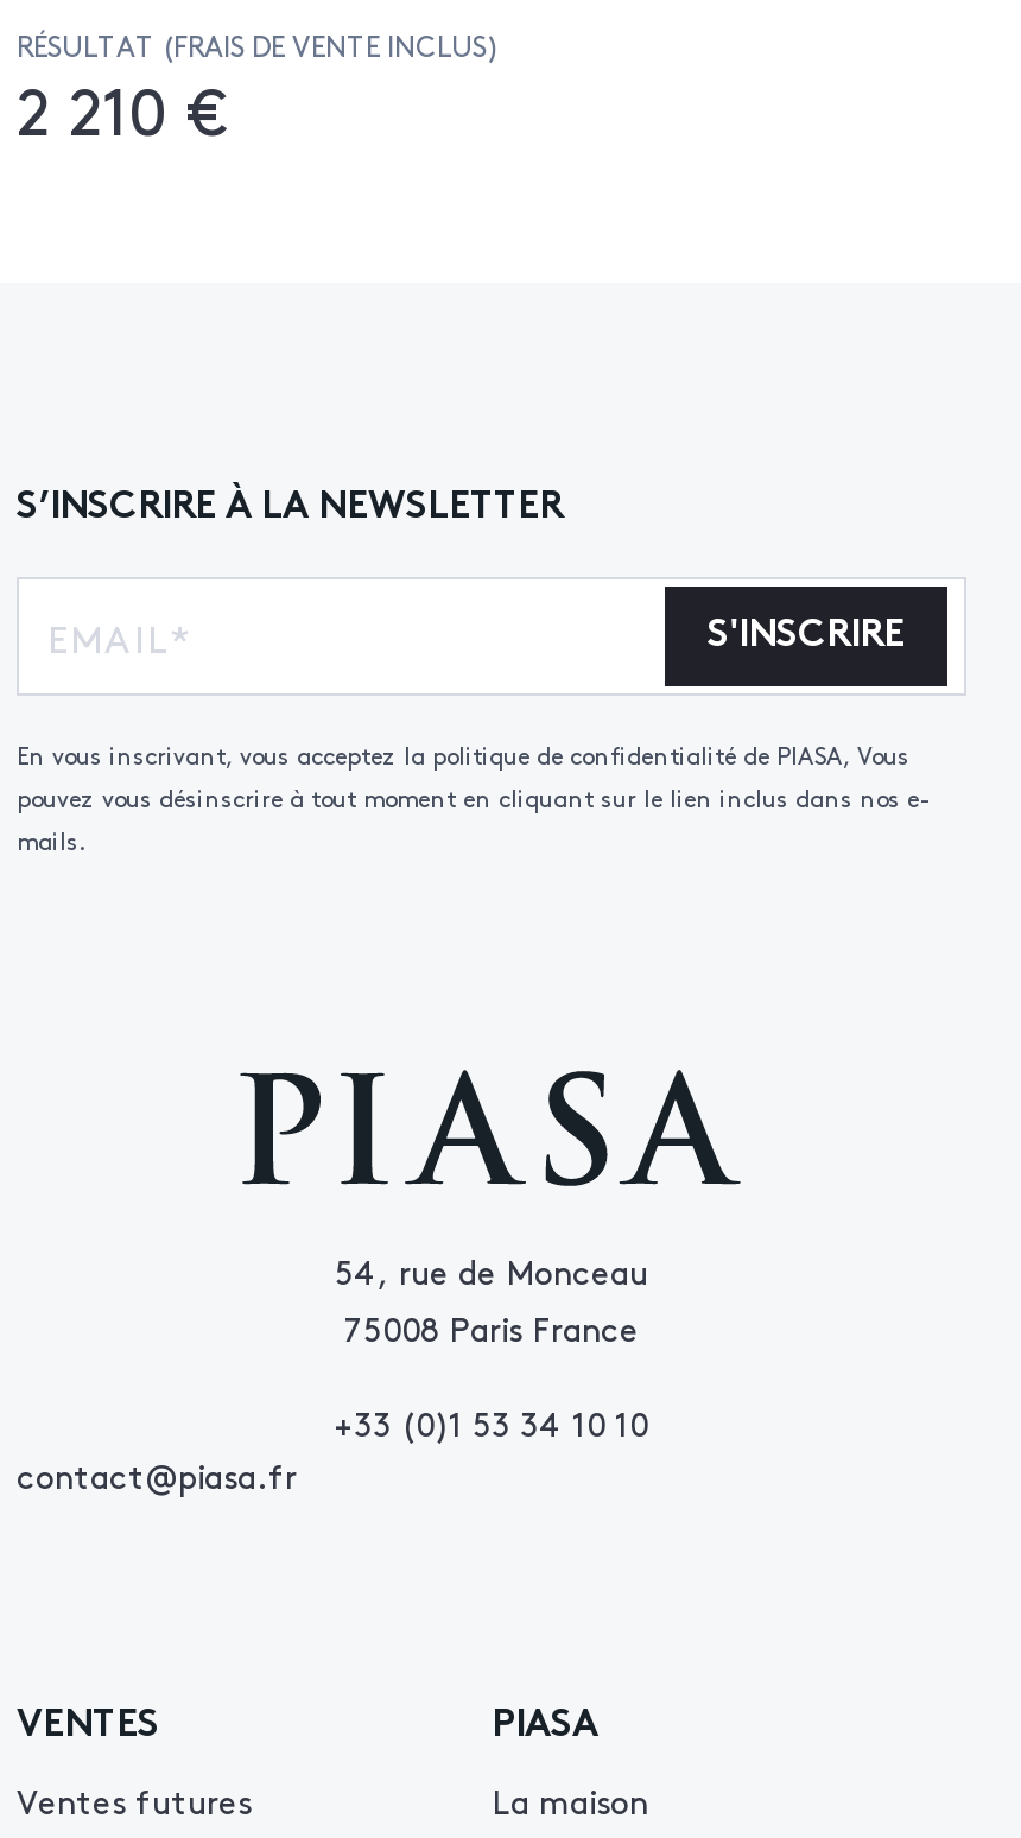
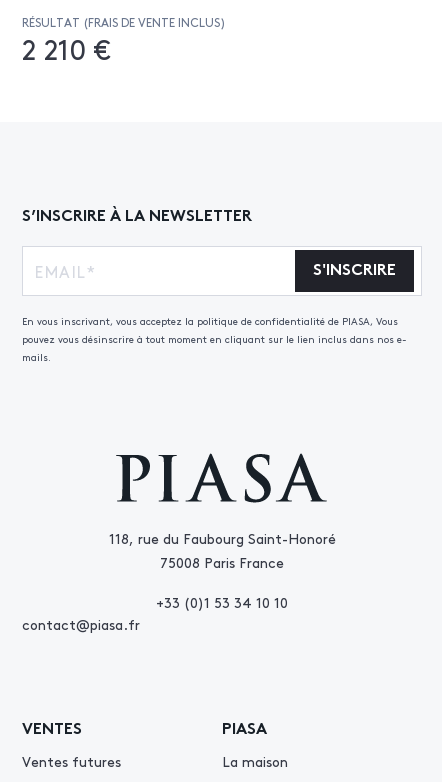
[335,1247,648,1294] 54, rue de Monceau -> [108,528,335,548] 118, rue du Faubourg Saint-Honoré

